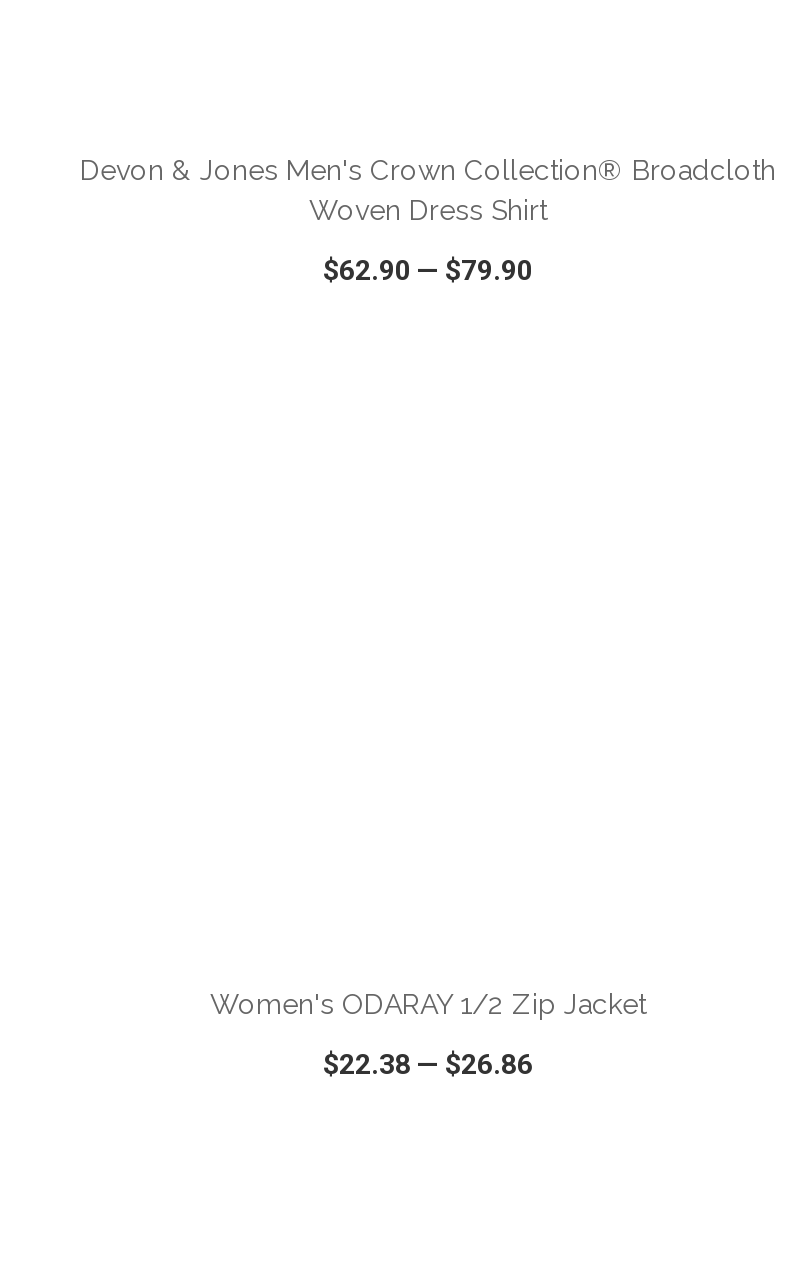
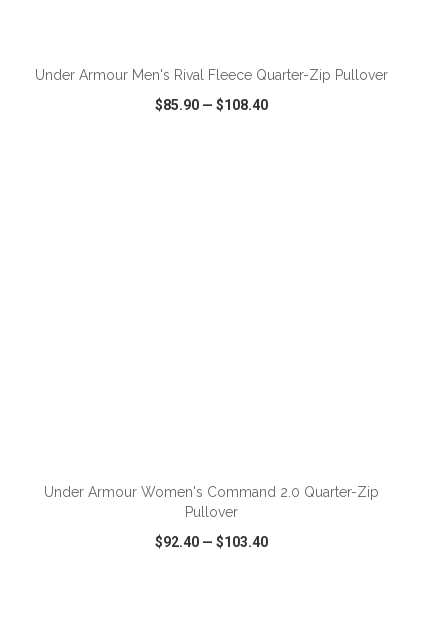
[80,154,776,226] Devon & Jones Men's Crown Collection® Broadcloth | Woven Dress Shirt -> [34,67,387,83] Under Armour Men's Rival Fleece Quarter-Zip Pullover
[323,254,533,286] $62.90 — $79.90 -> [154,97,267,113] $85.90 — $108.40
[210,988,646,1020] Women's ODARAY 1/2 Zip Jacket -> [43,484,378,520] Under Armour Women's Command 2.0 Quarter-Zip | Pullover
[323,1048,533,1080] $22.38 — $26.86 -> [154,534,267,550] $92.40 — $103.40

